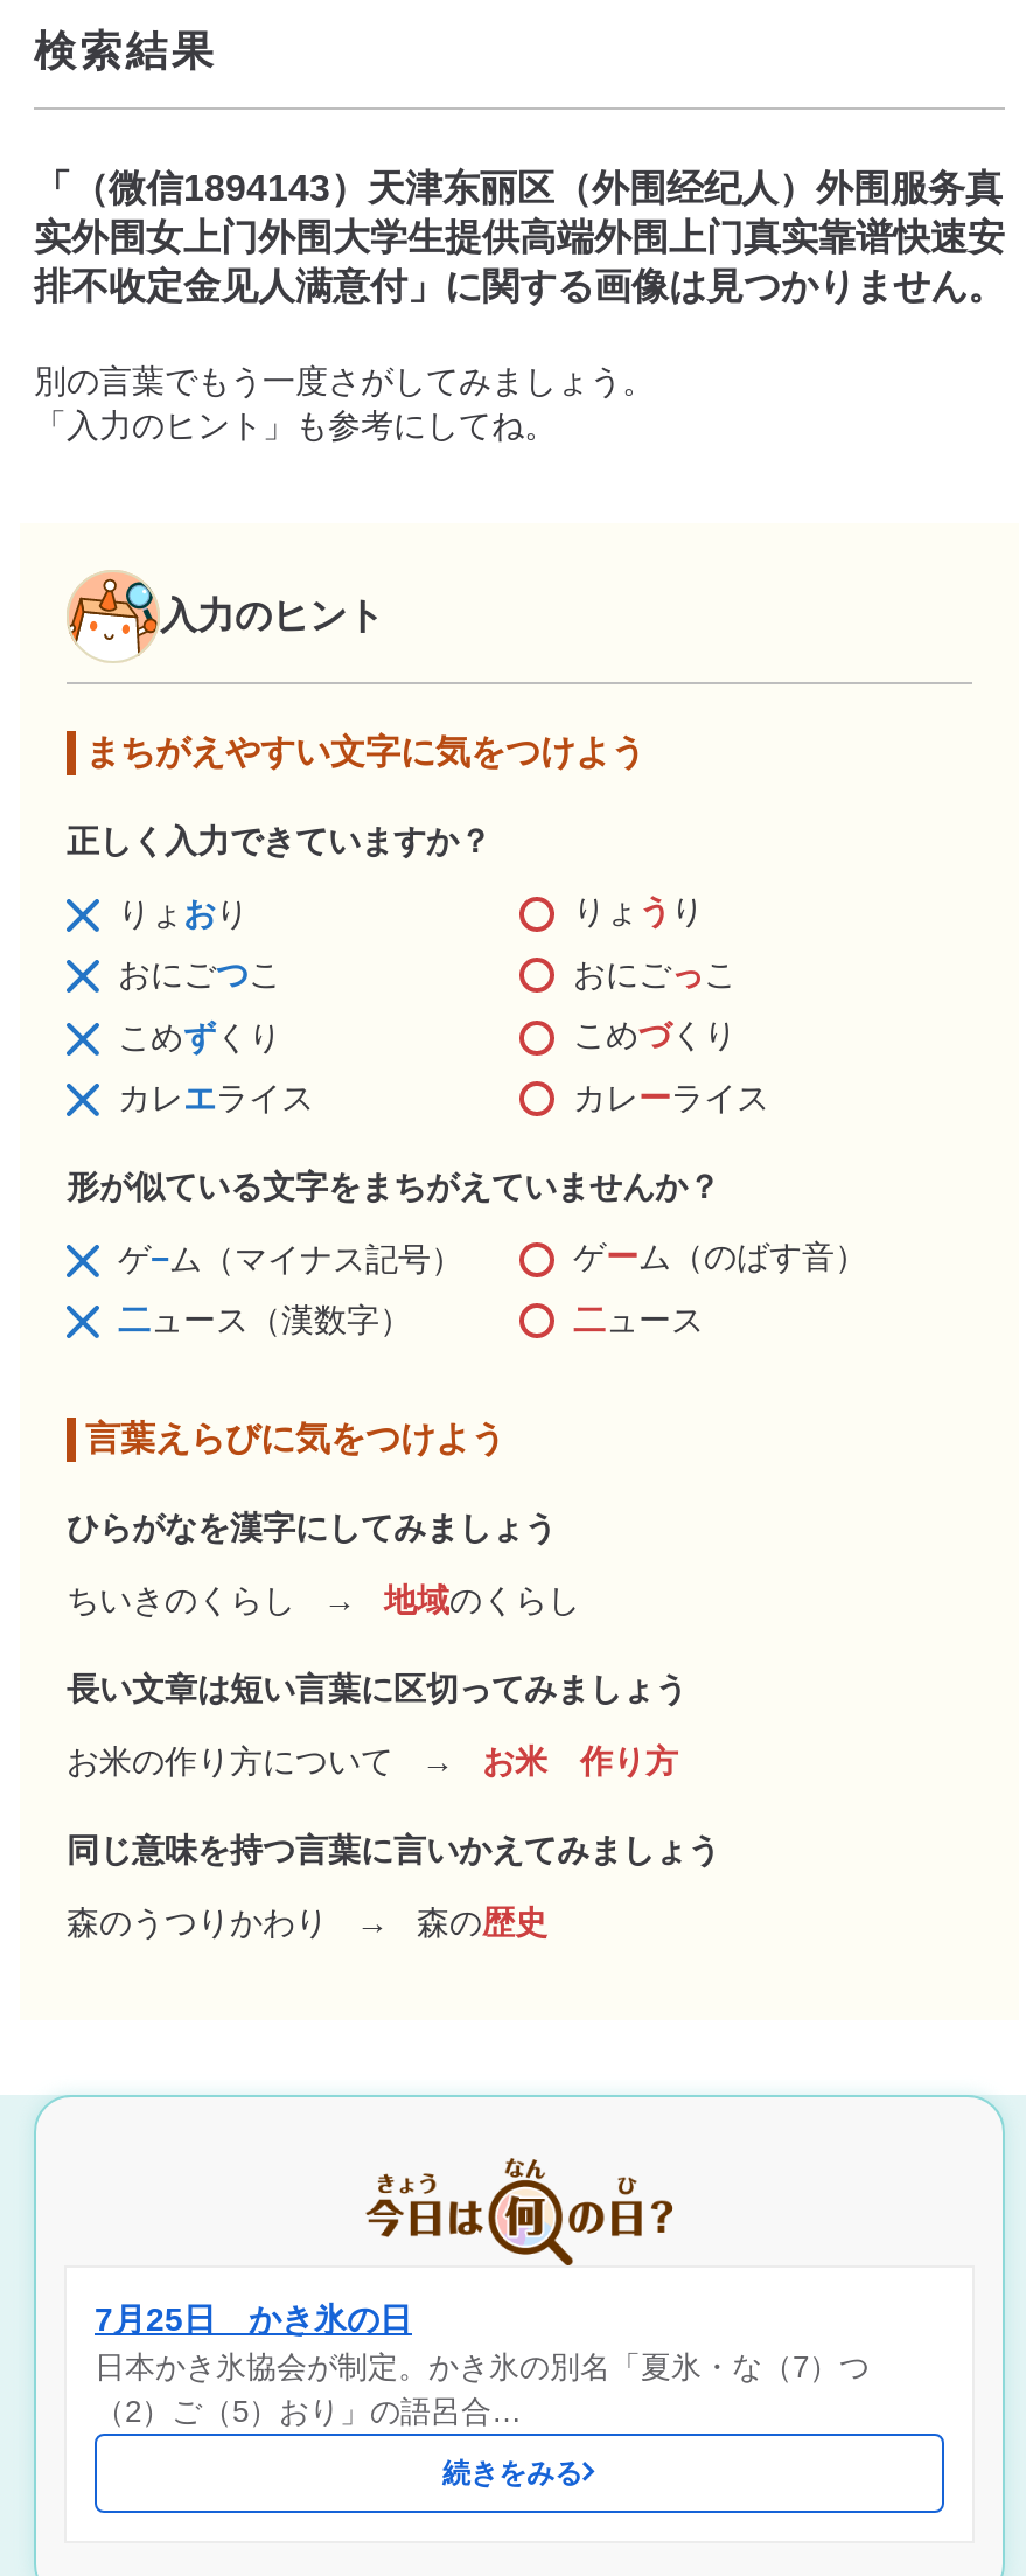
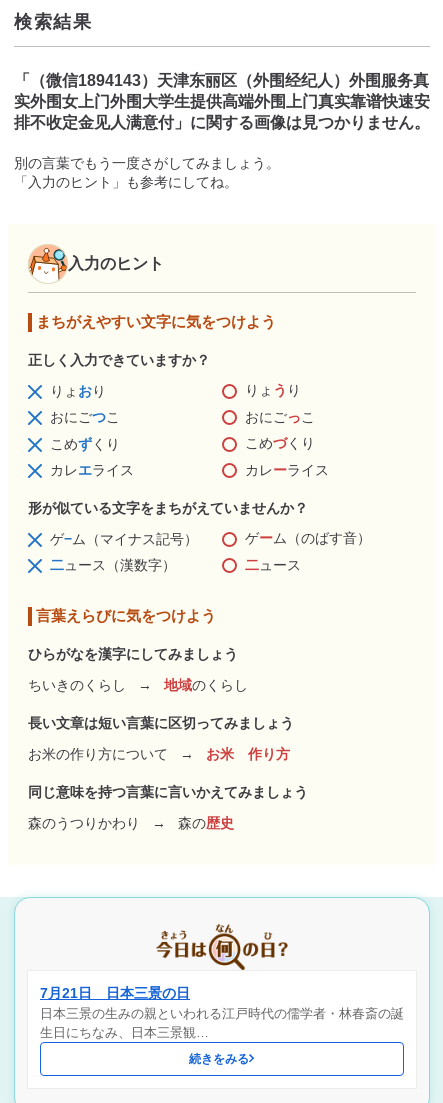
[95,2300,870,2428] 7月25日 かき氷の日 | 日本かき氷協会が制定。かき氷の別名「夏氷・な（7）つ | （2）ご（5）おり」の語呂合… -> [40,985,404,1040] 7月21日 日本三景の日 | 日本三景の生みの親といわれる江戸時代の儒学者・林春斎の誕 | 生日にちなみ、日本三景観…

